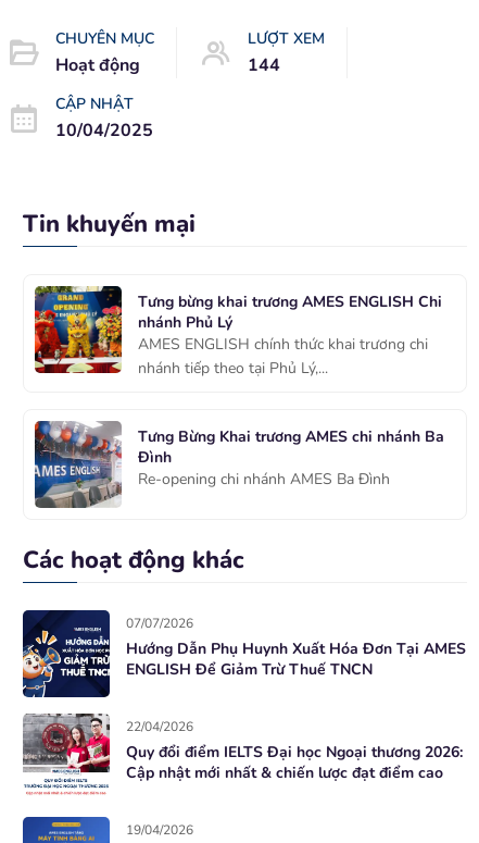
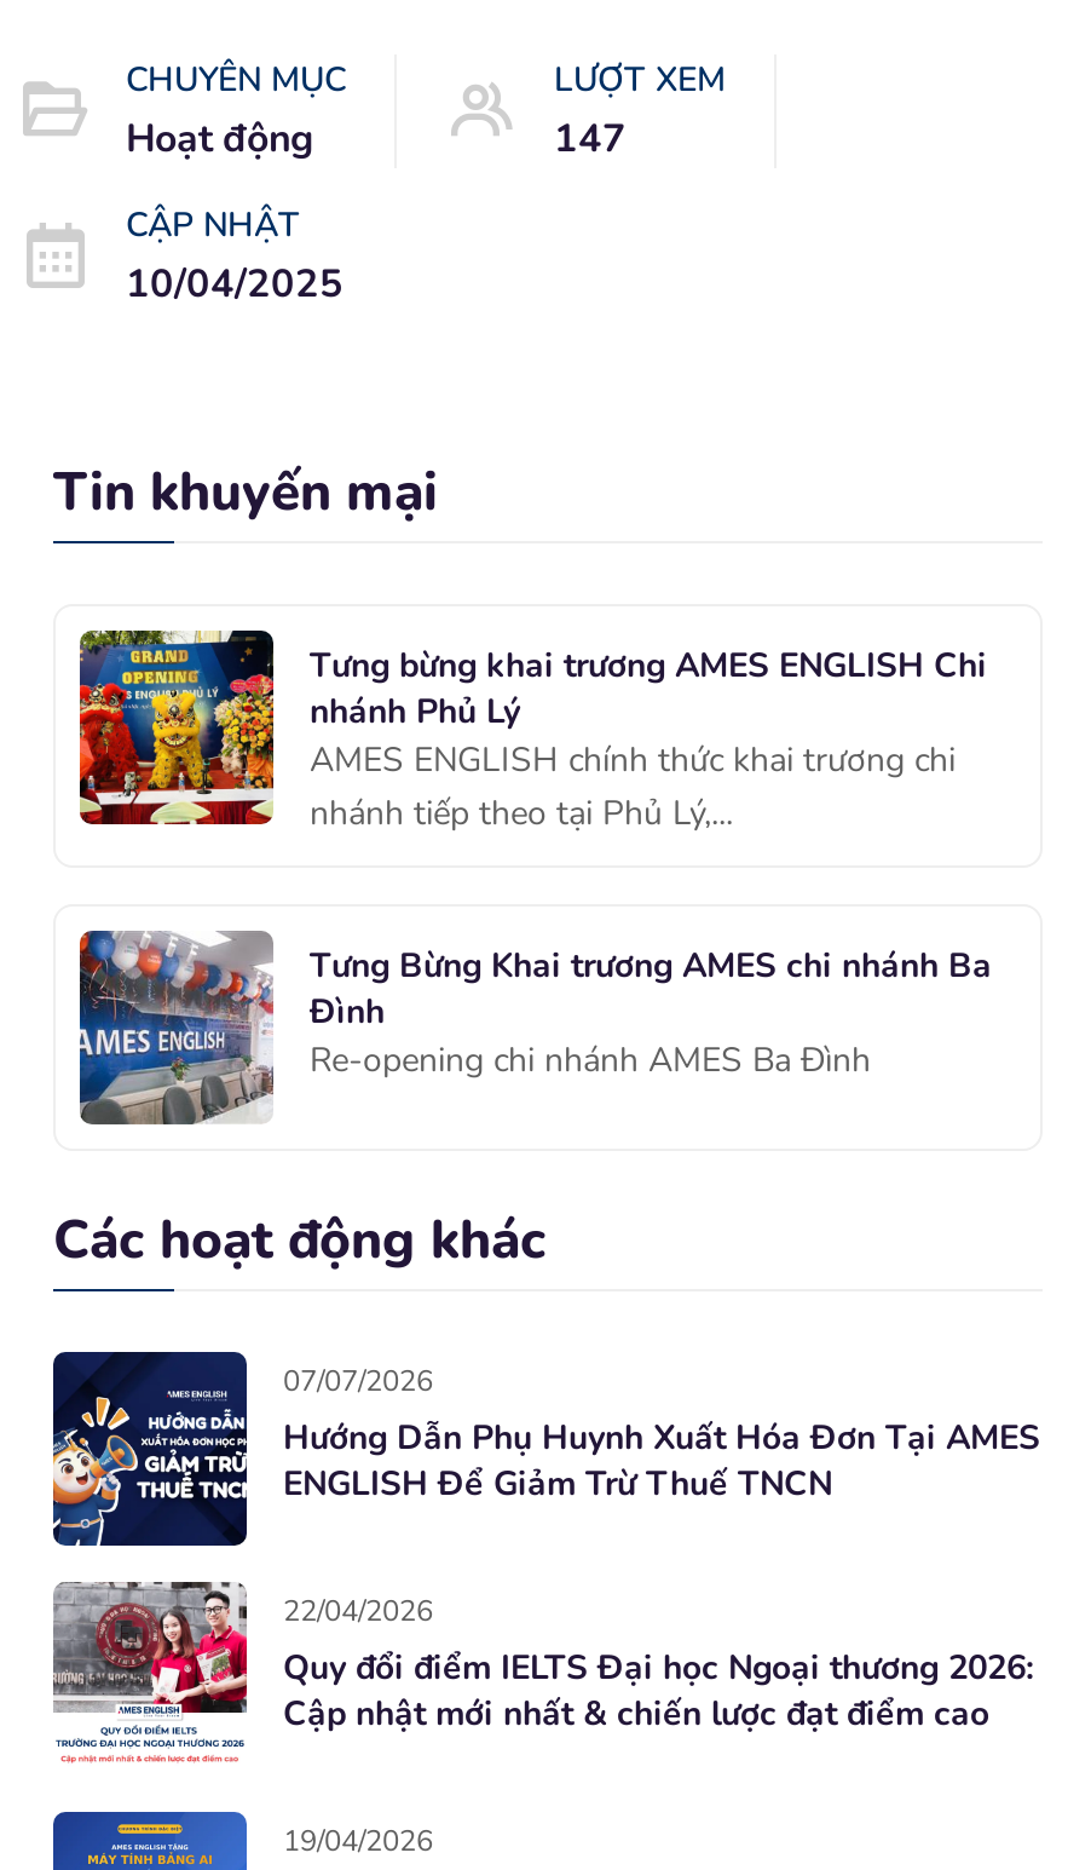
[248,53,280,77] 144 -> [554,113,627,166] 147

